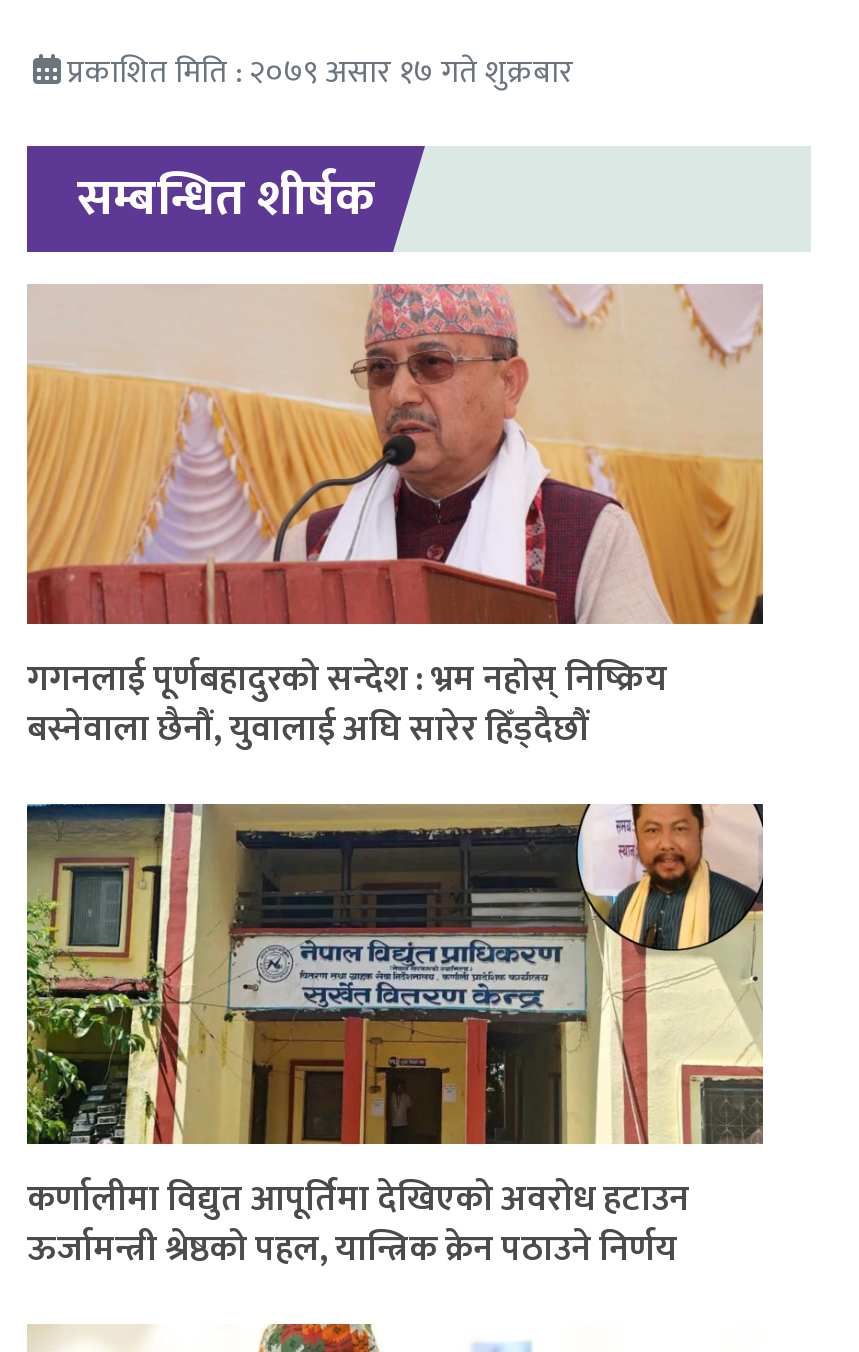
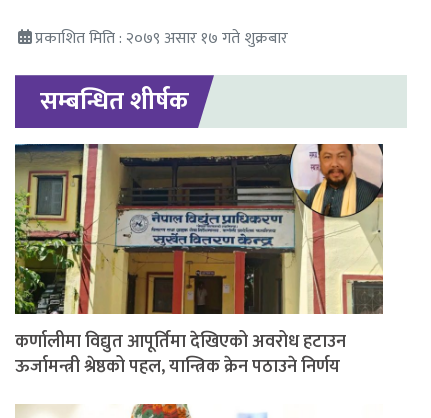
[25,284,765,760] [image] | गगनलाई पूर्णबहादुरको सन्देश : भ्रम नहोस् निष्क्रिय | बस्नेवाला छैनौं, युवालाई अघि सारेर हिँड्दैछौं -> none

